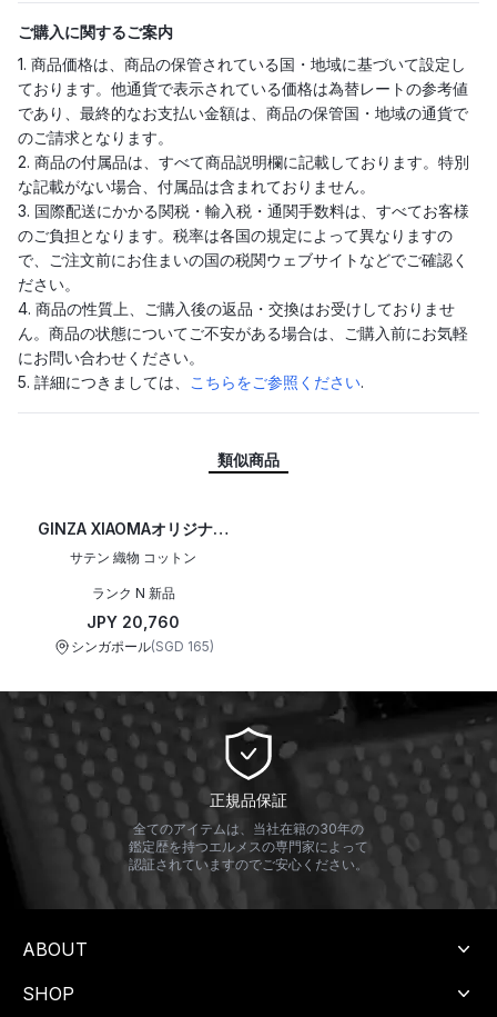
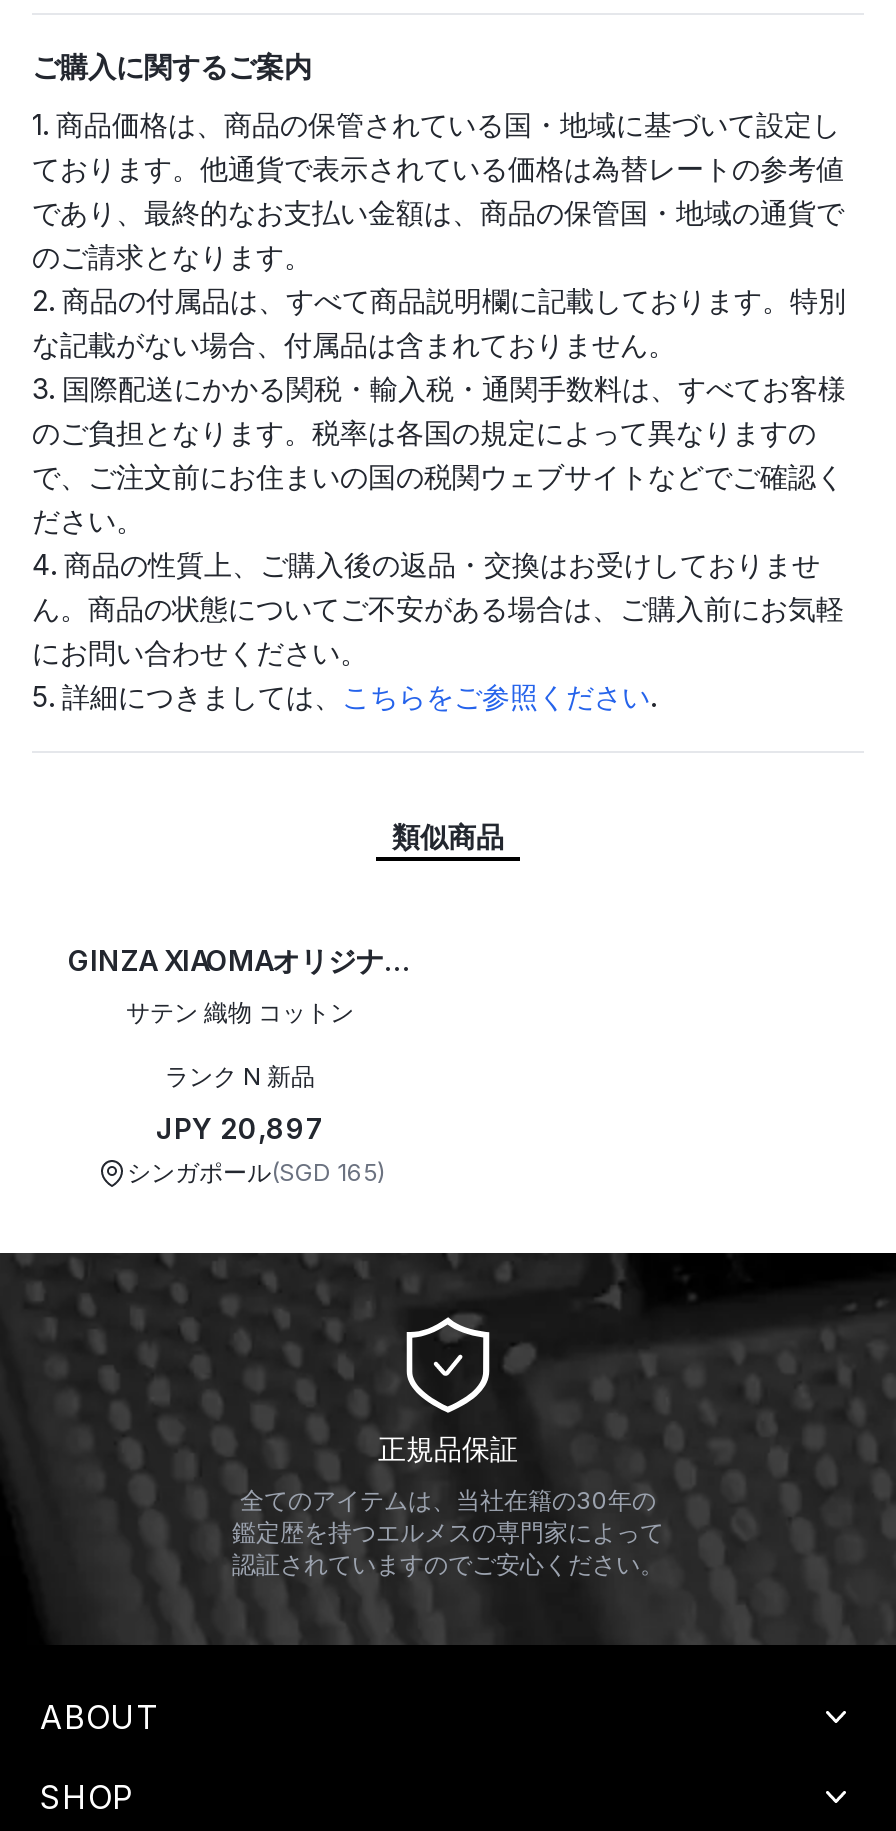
[87,612,180,631] JPY 20,760 -> [156,1111,324,1145] JPY 20,897

